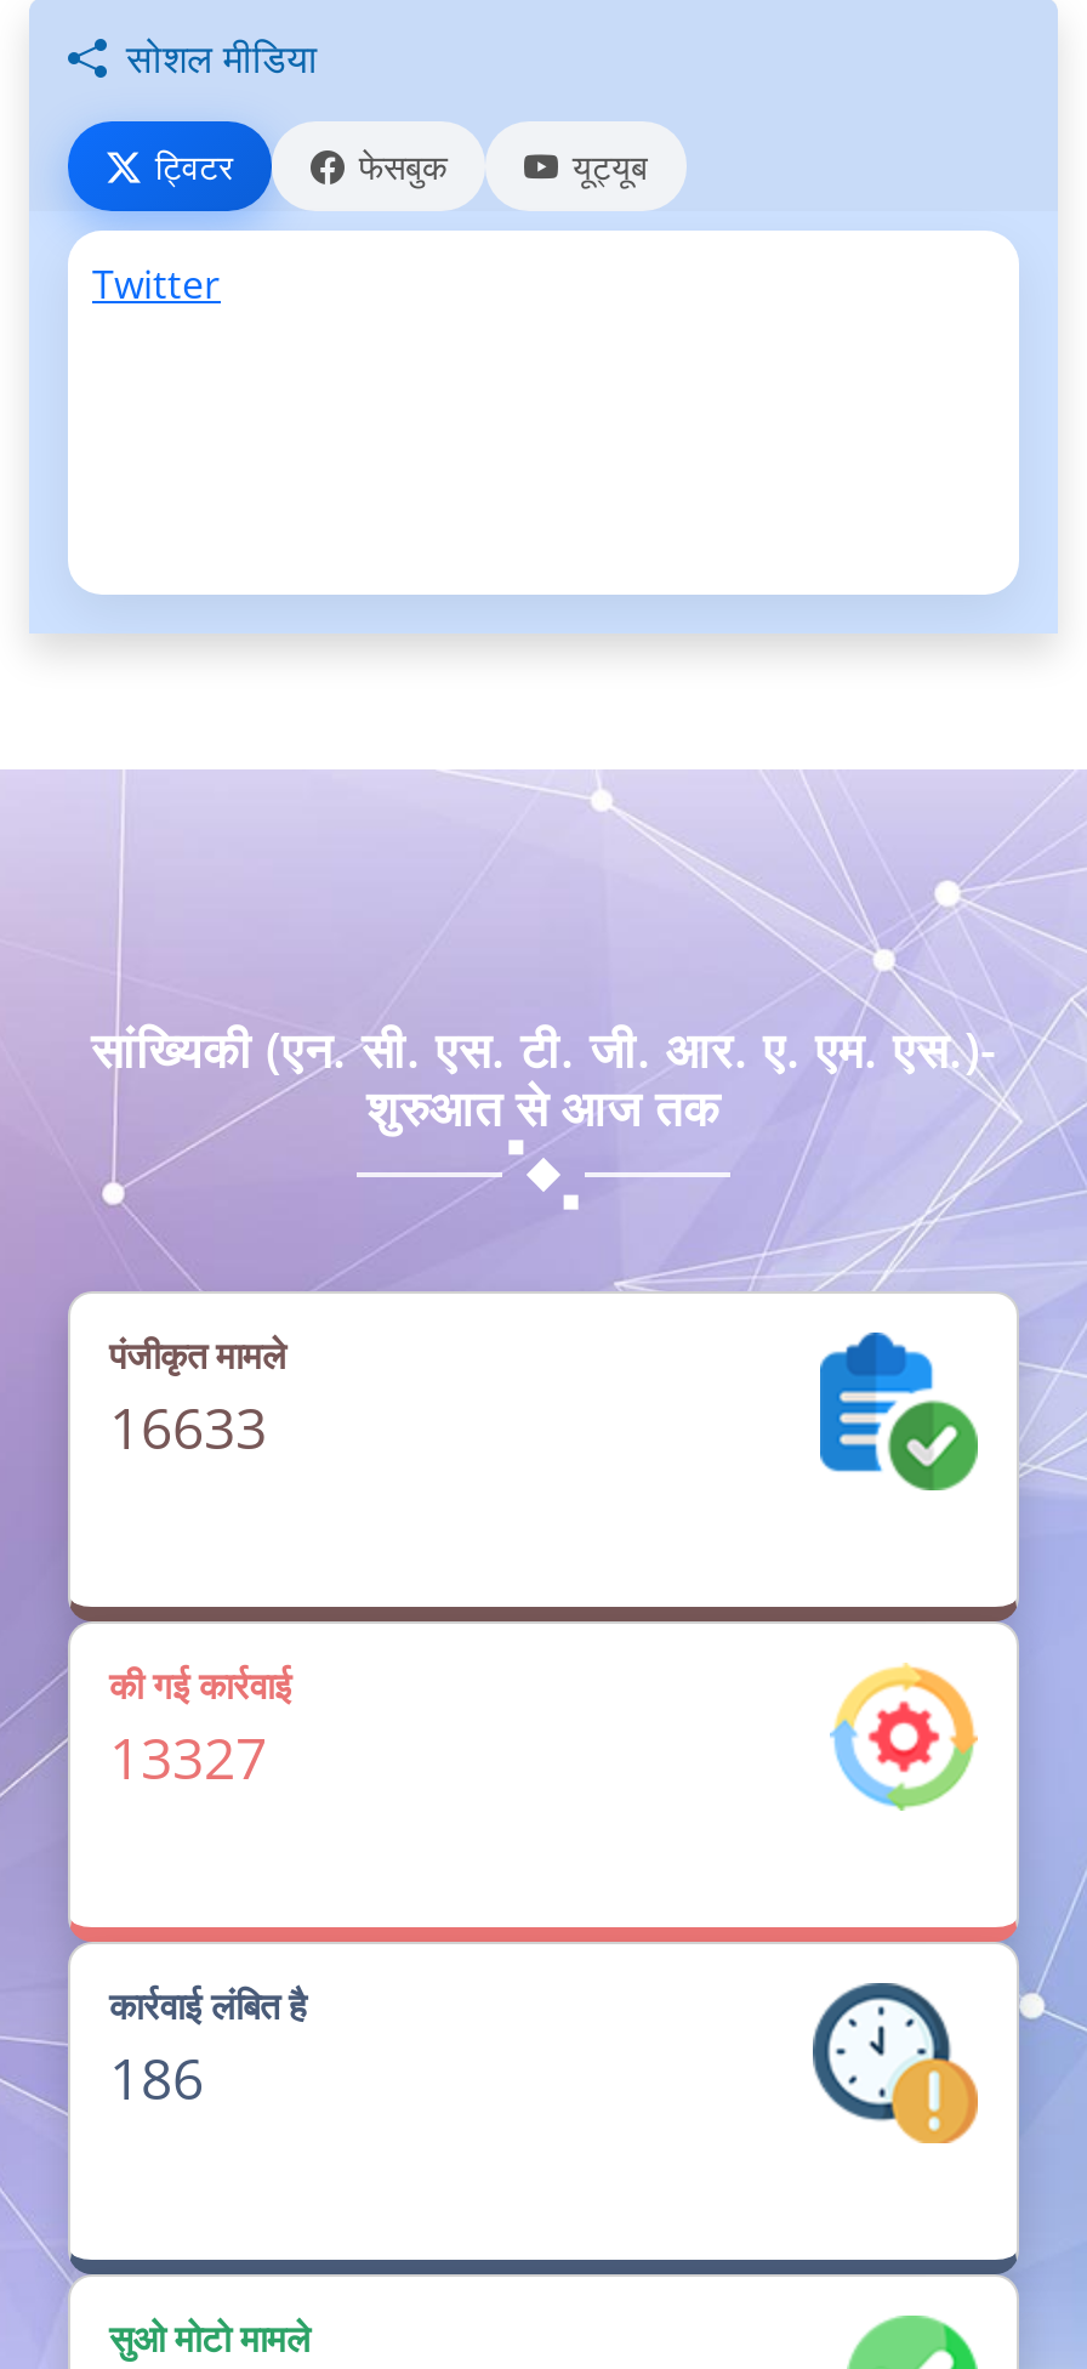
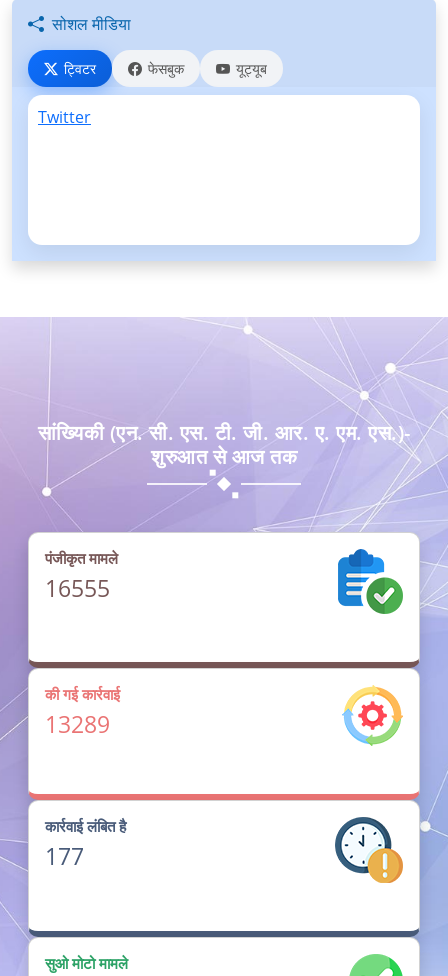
[109,1389,267,1467] 16633 -> [45,572,110,604] 16555
[109,1719,267,1797] 13327 -> [45,708,110,740] 13289
[109,2039,204,2117] 186 -> [45,840,84,872] 177

